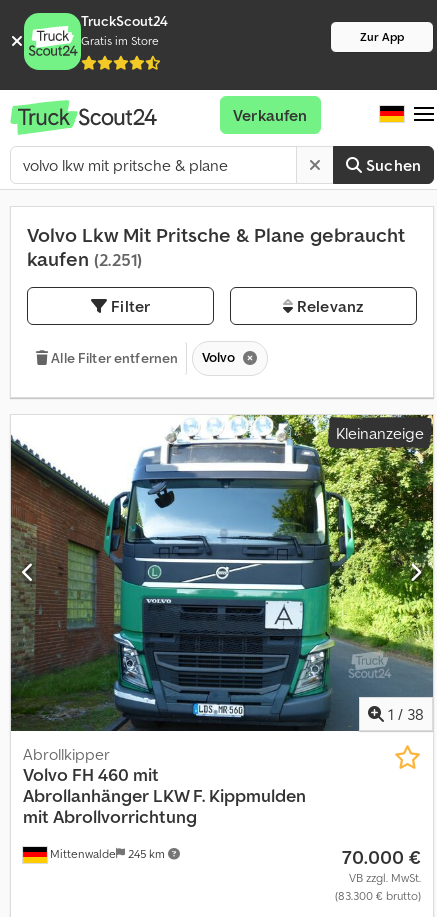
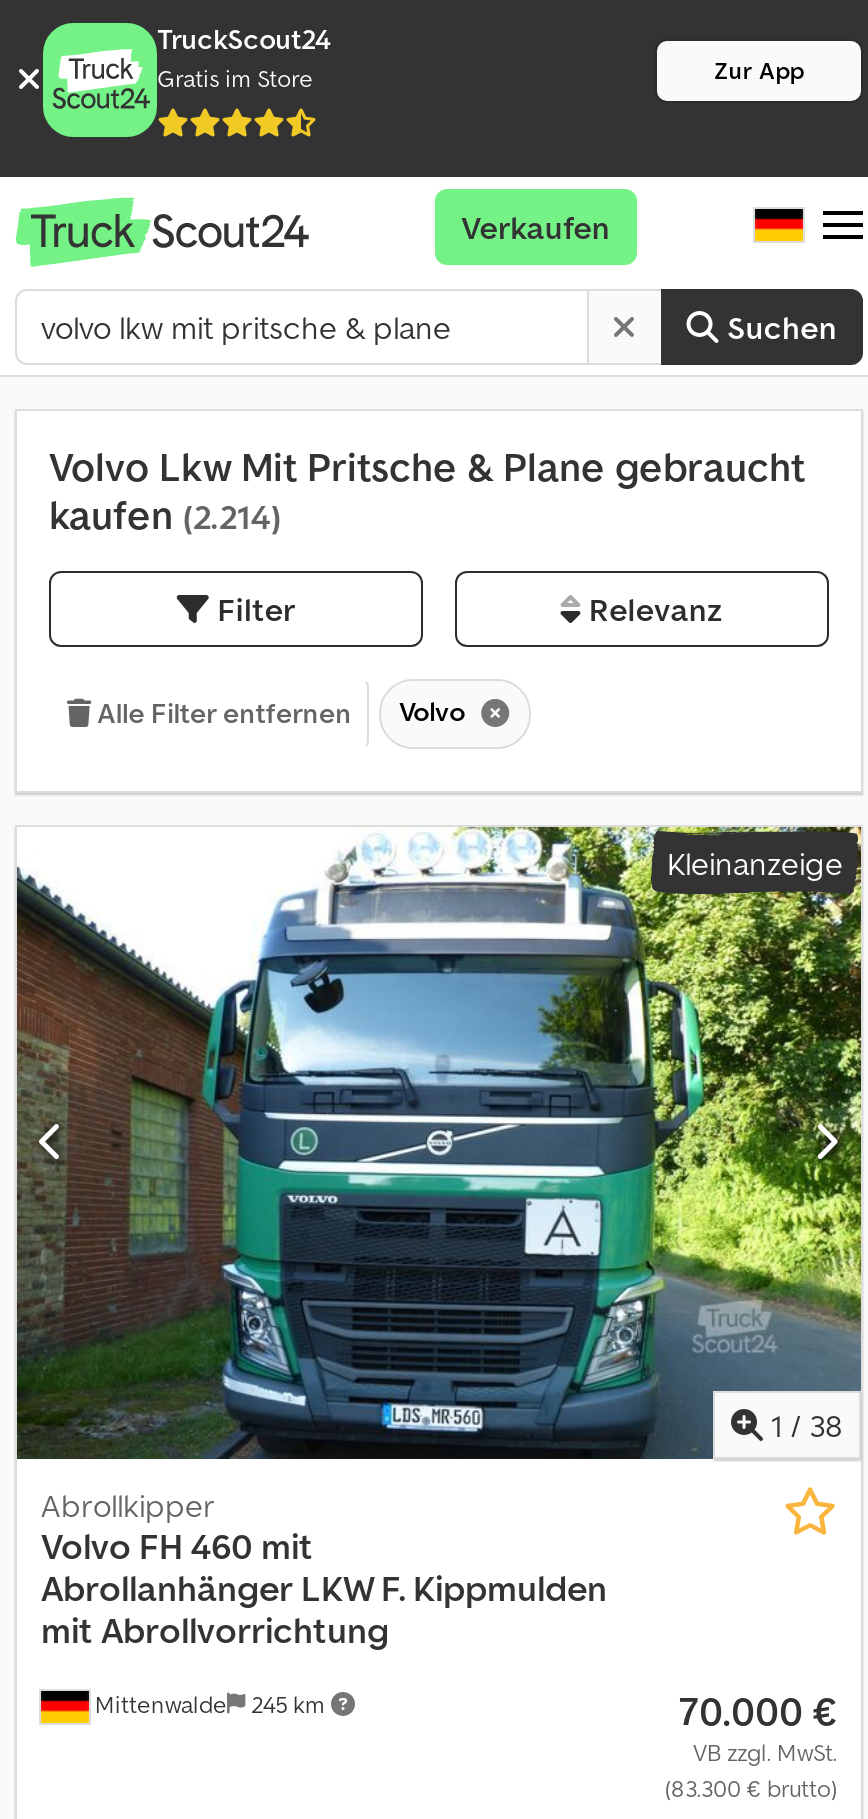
[27,246,142,272] kaufen (2.251) -> [49,489,281,541] kaufen (2.214)

